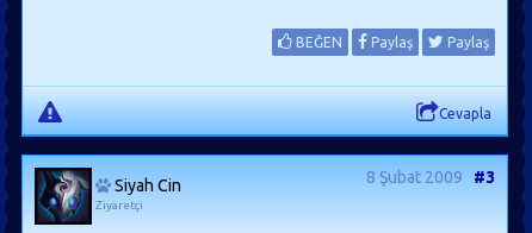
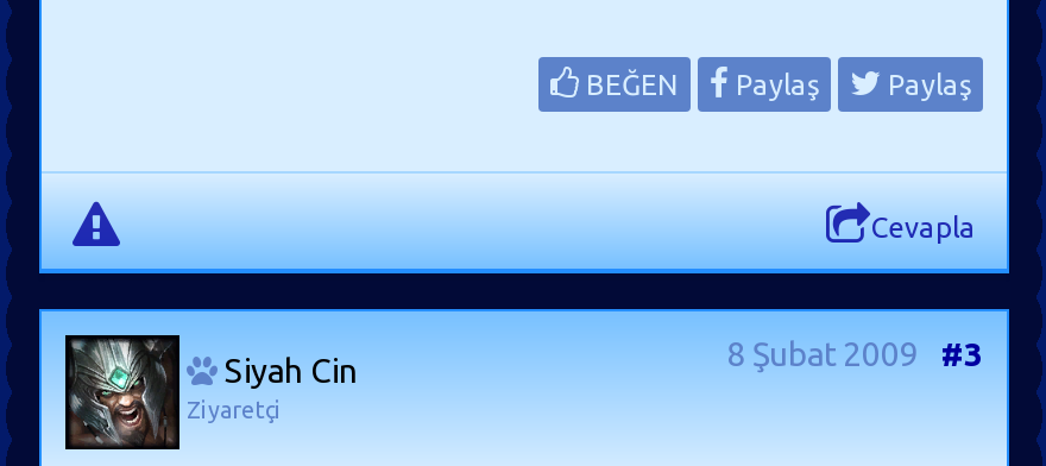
[38,169,88,223] [image] -> [70,340,172,447] [image]

